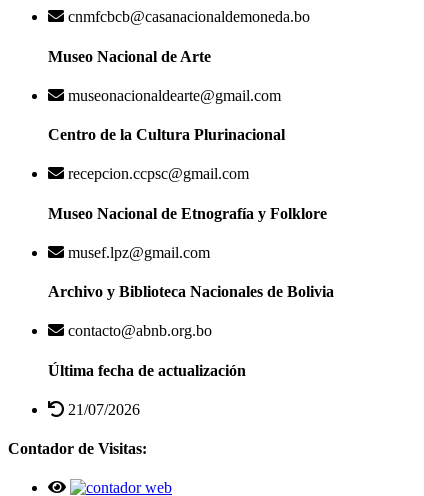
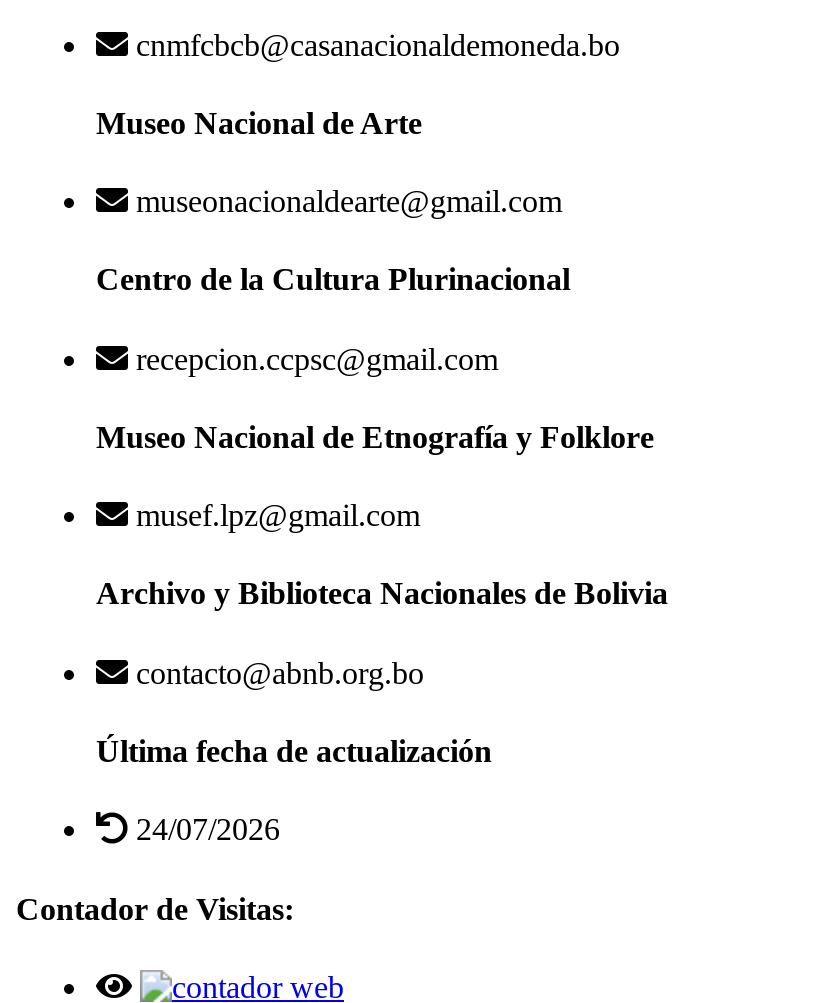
[64,401,140,418] 21/07/2026 -> [128,813,280,847] 24/07/2026

